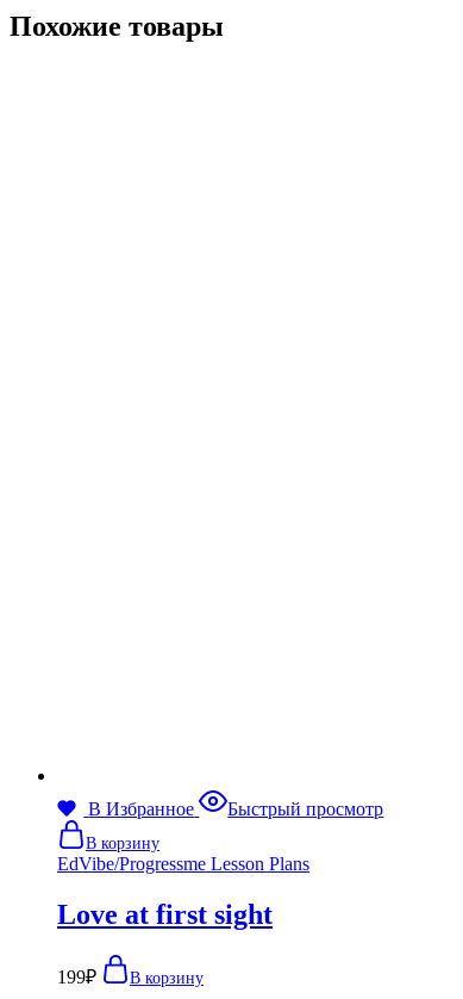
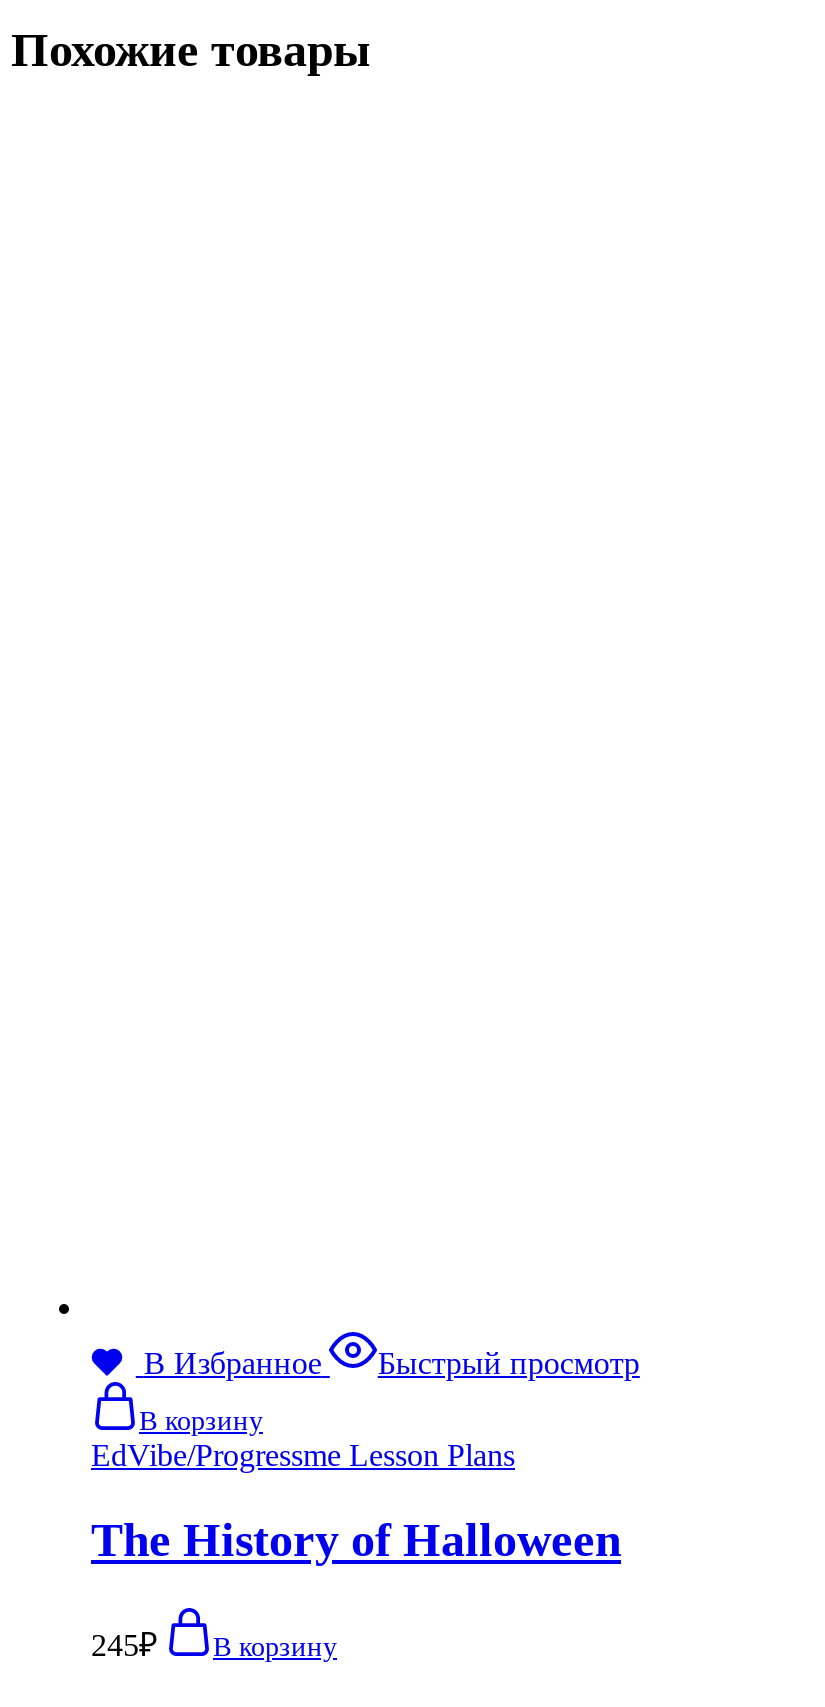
[57,898,273,929] Love at first sight -> [91,1513,621,1565] The History of Halloween
[57,966,204,986] 199₽ В корзину -> [91,1627,337,1661] 245₽ В корзину

